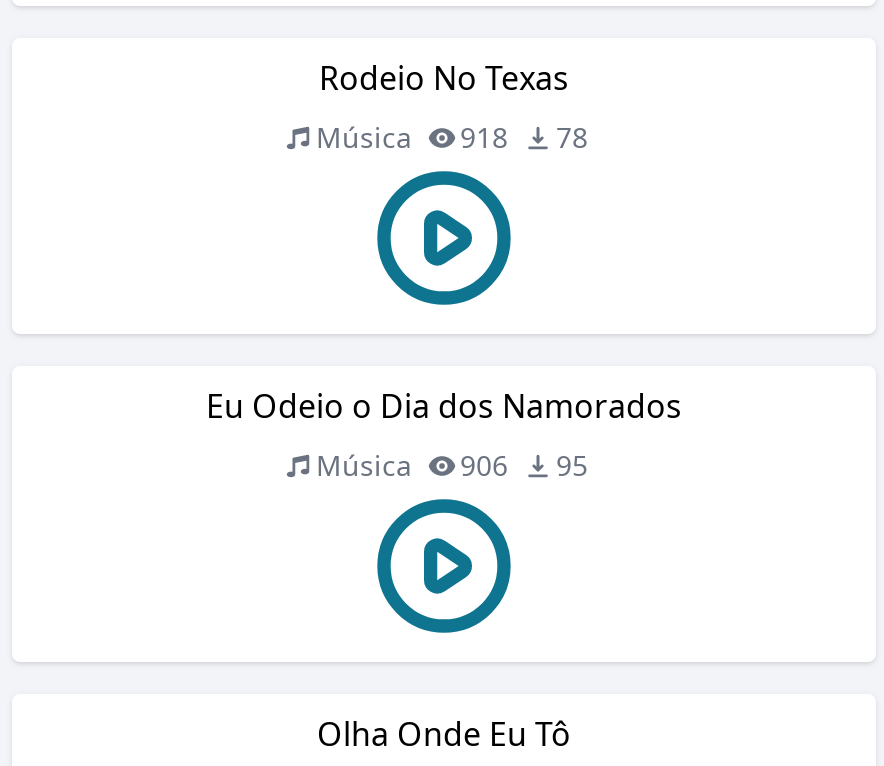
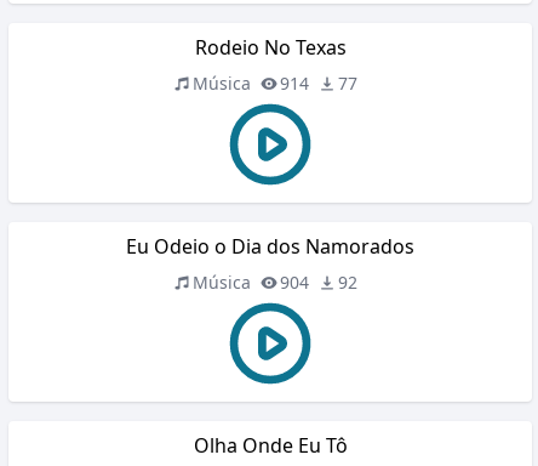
[460,118,508,156] 918 -> [280,72,309,95] 914
[556,118,588,156] 78 -> [338,72,357,95] 77
[460,446,508,484] 906 -> [280,271,309,294] 904
[556,446,588,484] 95 -> [338,271,357,294] 92

